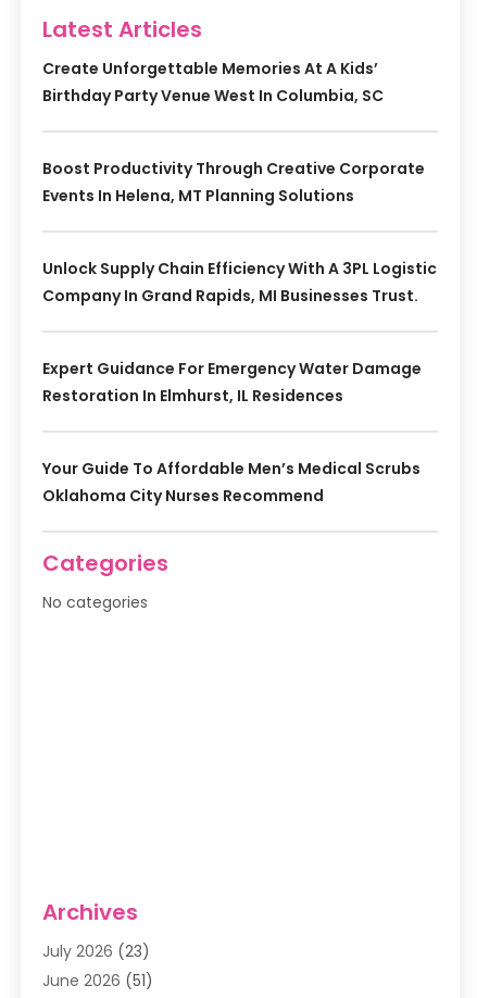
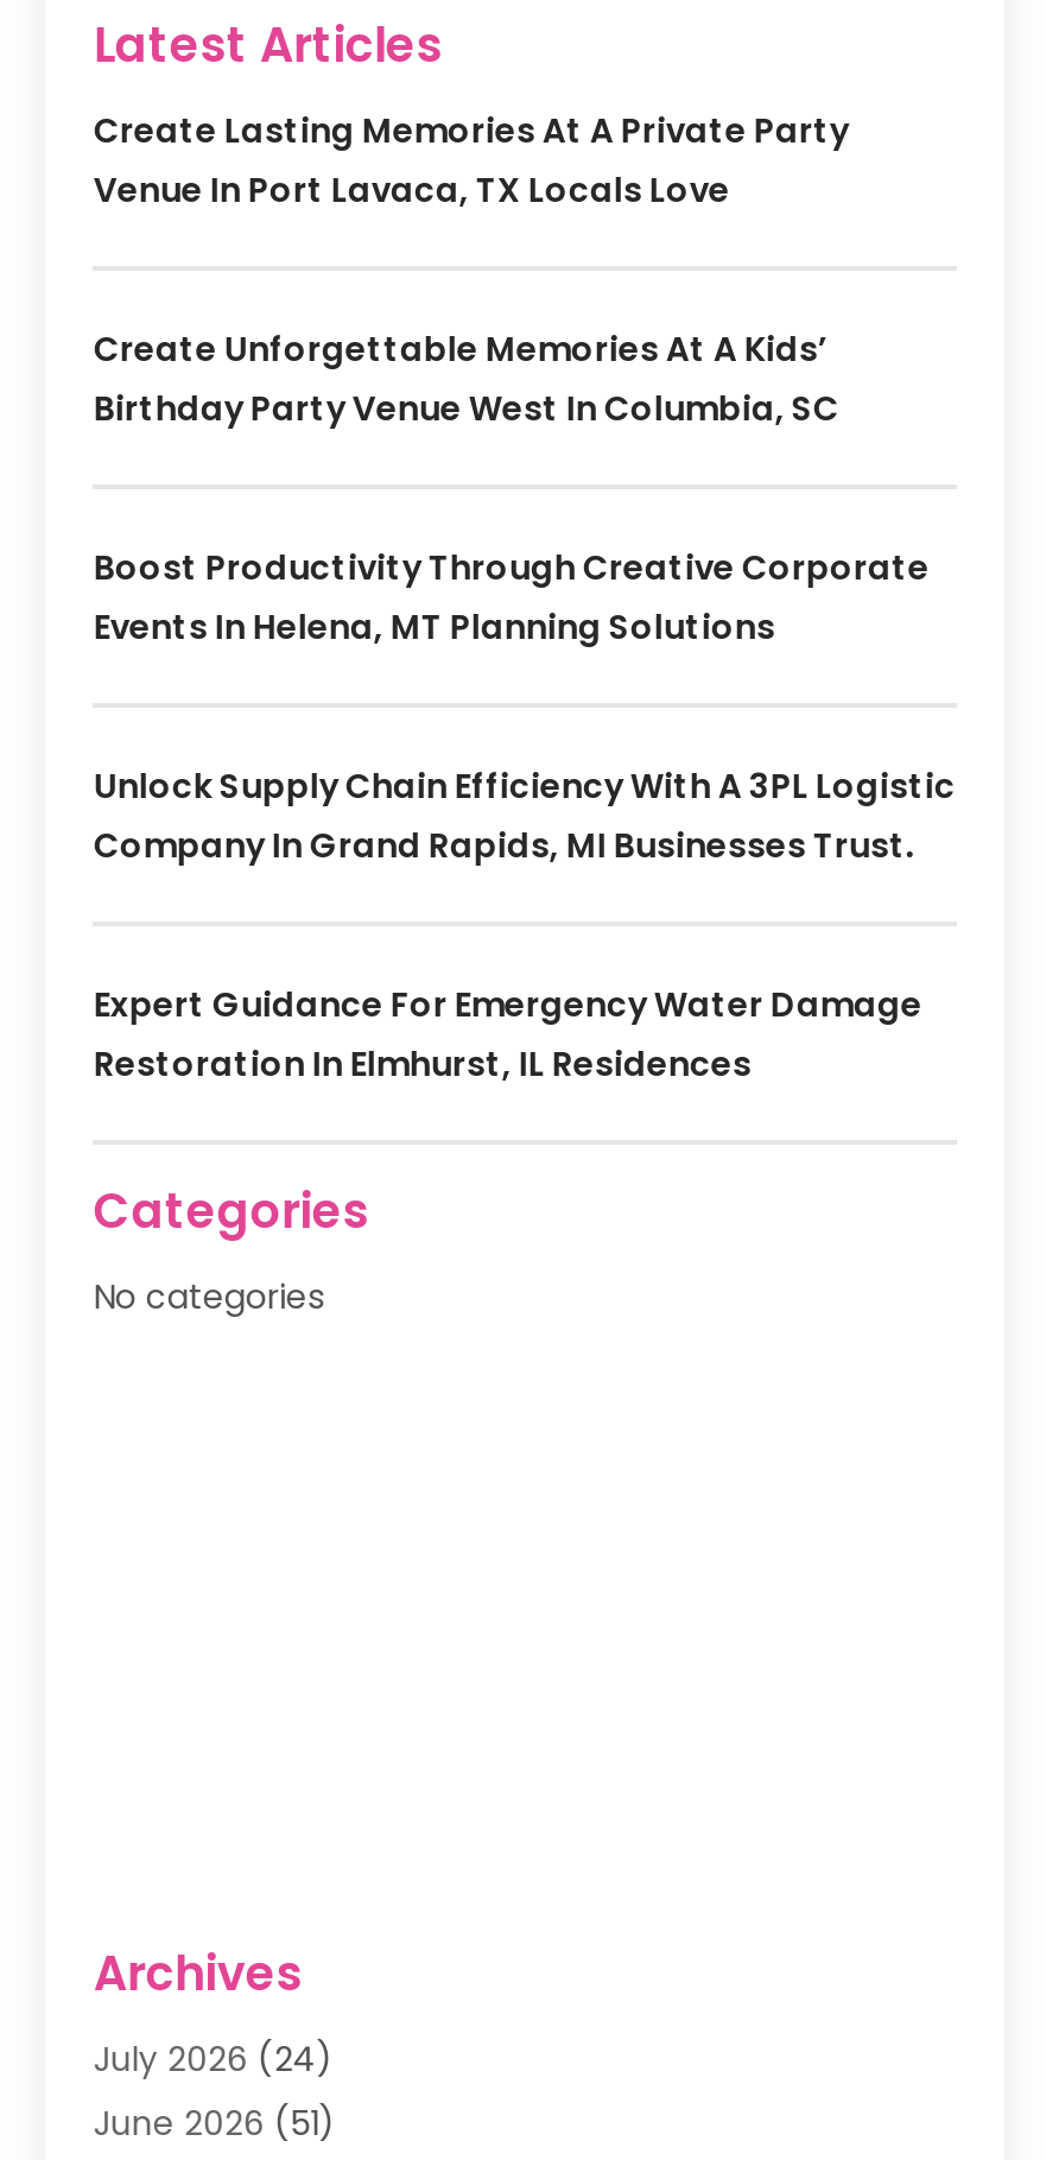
none -> [94,108,849,215] Create Lasting Memories At A Private Party | Venue In Port Lavaca, TX Locals Love
moved [43,58,437,407] -> [94,326,956,1089]: Create Unforgettable Memories At A Kids’ | Birthday Party Venue West In Columbia, SC | Boost Productivity Through Creative Corporate | Events In Helena, MT Planning Solutions | Unlock Supply Chain Efficiency With A 3PL Logistic | Company In Grand Rapids, MI Businesses Trust. | Expert Guidance For Emergency Water Damage | Restoration In Elmhurst, IL Residences
[43,458,421,507] Your Guide To Affordable Men’s Medical Scrubs | Oklahoma City Nurses Recommend -> none
[43,941,150,963] July 2026 (23) -> [94,2036,333,2084] July 2026 (24)

